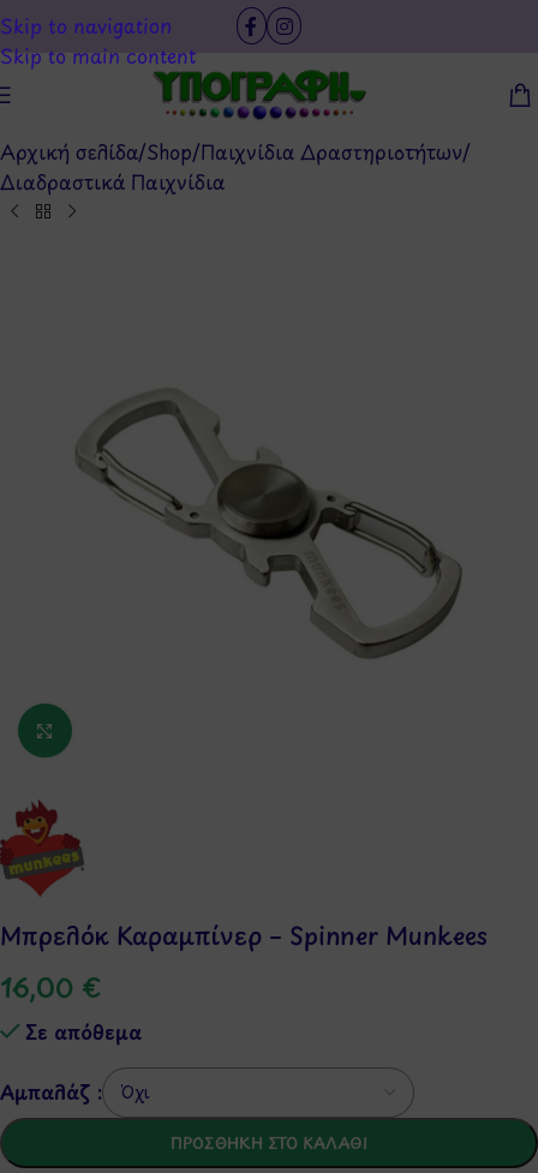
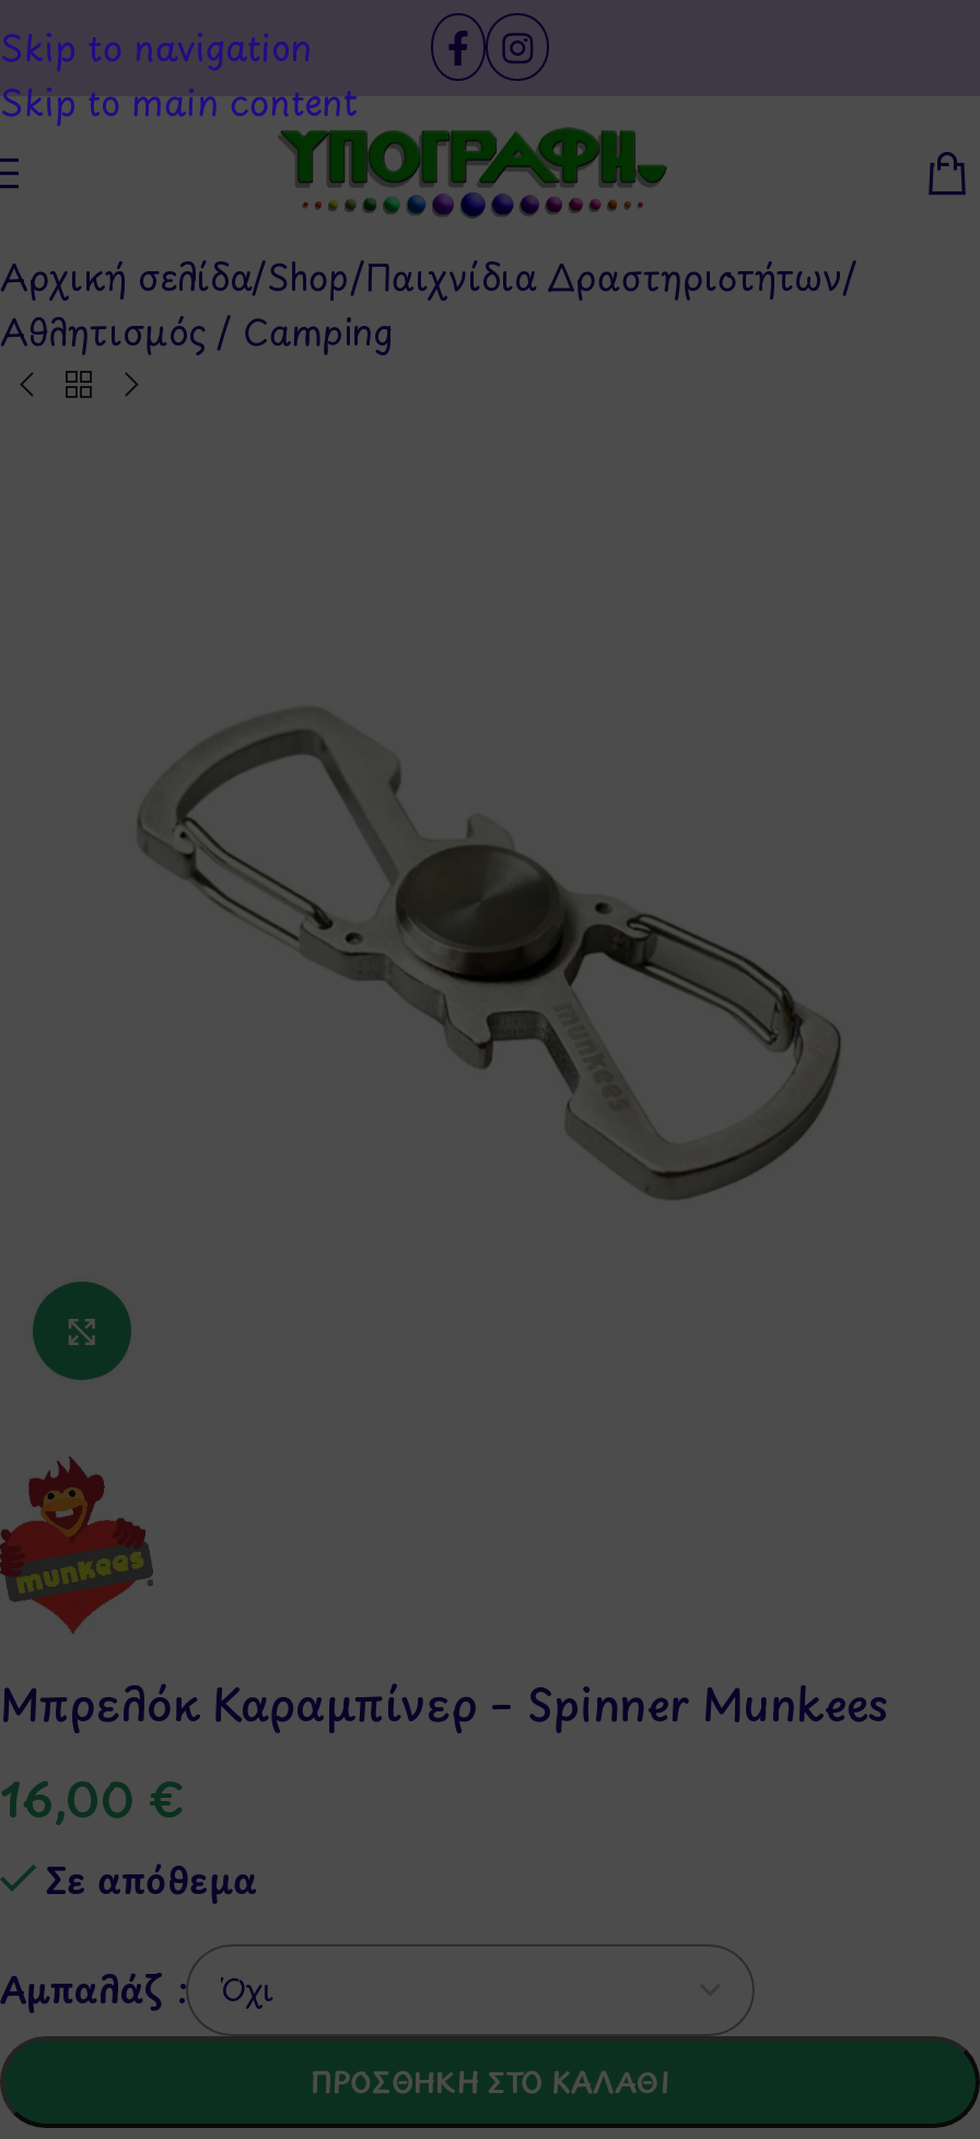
[0,167,225,196] Διαδραστικά Παιχνίδια -> [0,304,394,356] Αθλητισμός / Camping

